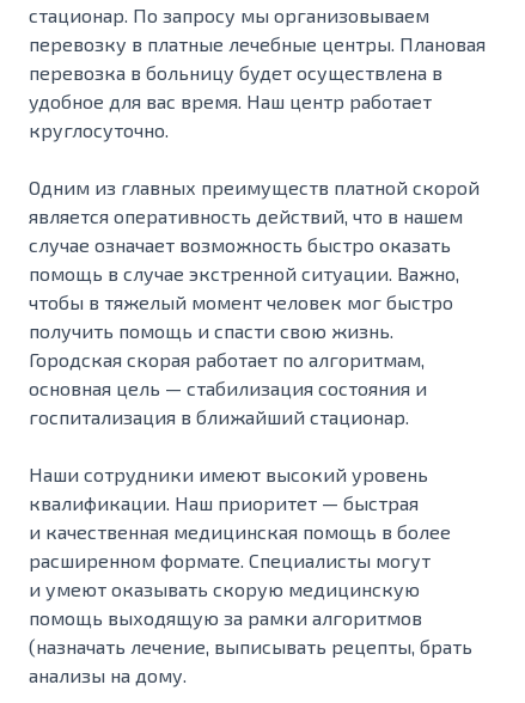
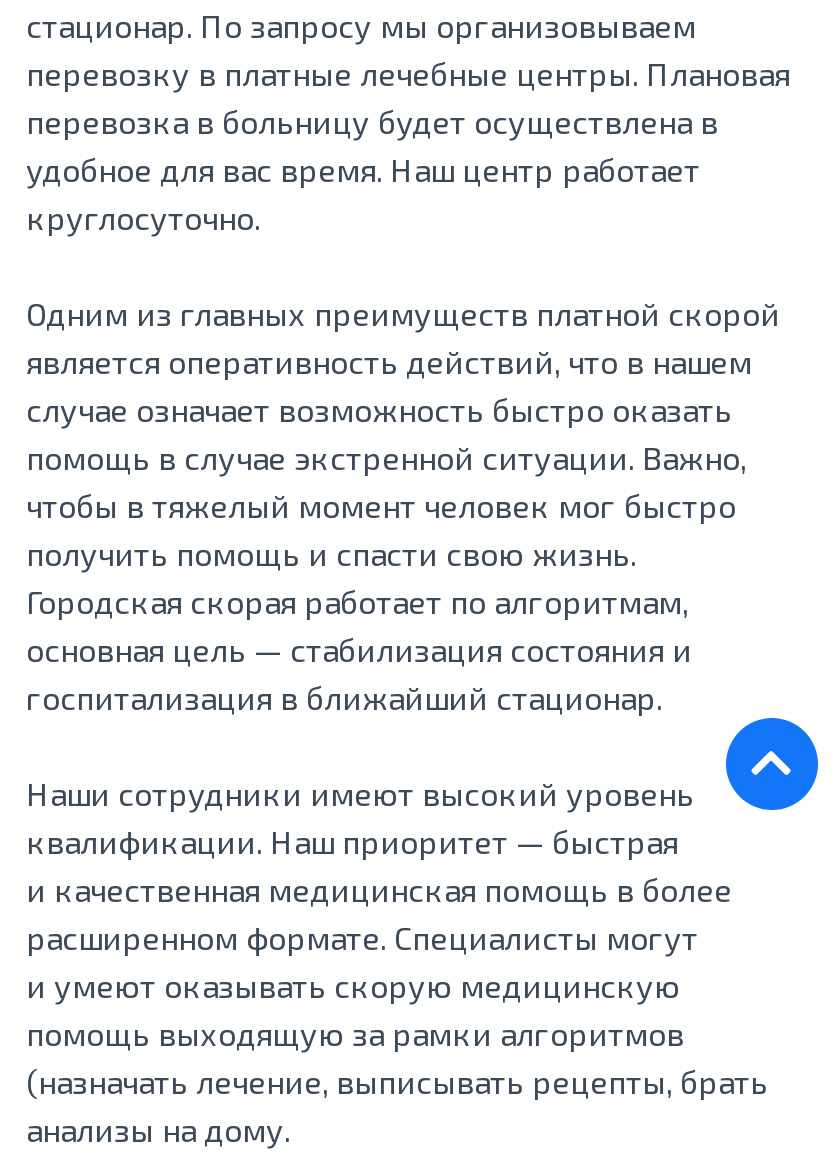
none -> [724,716,820,812] [image]

